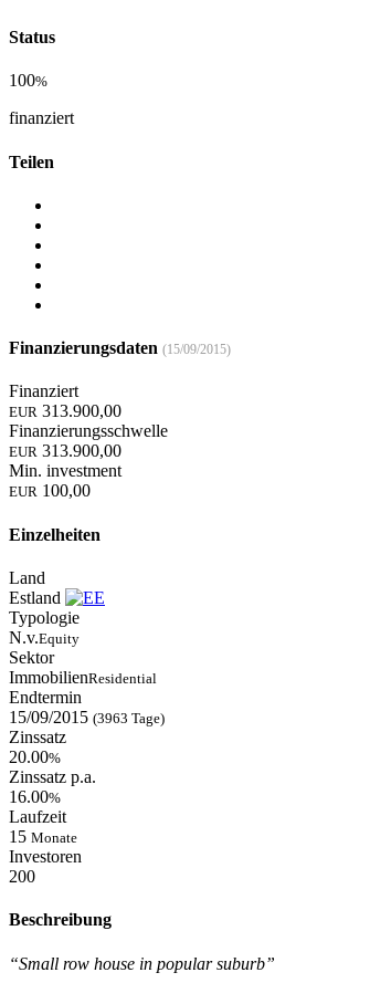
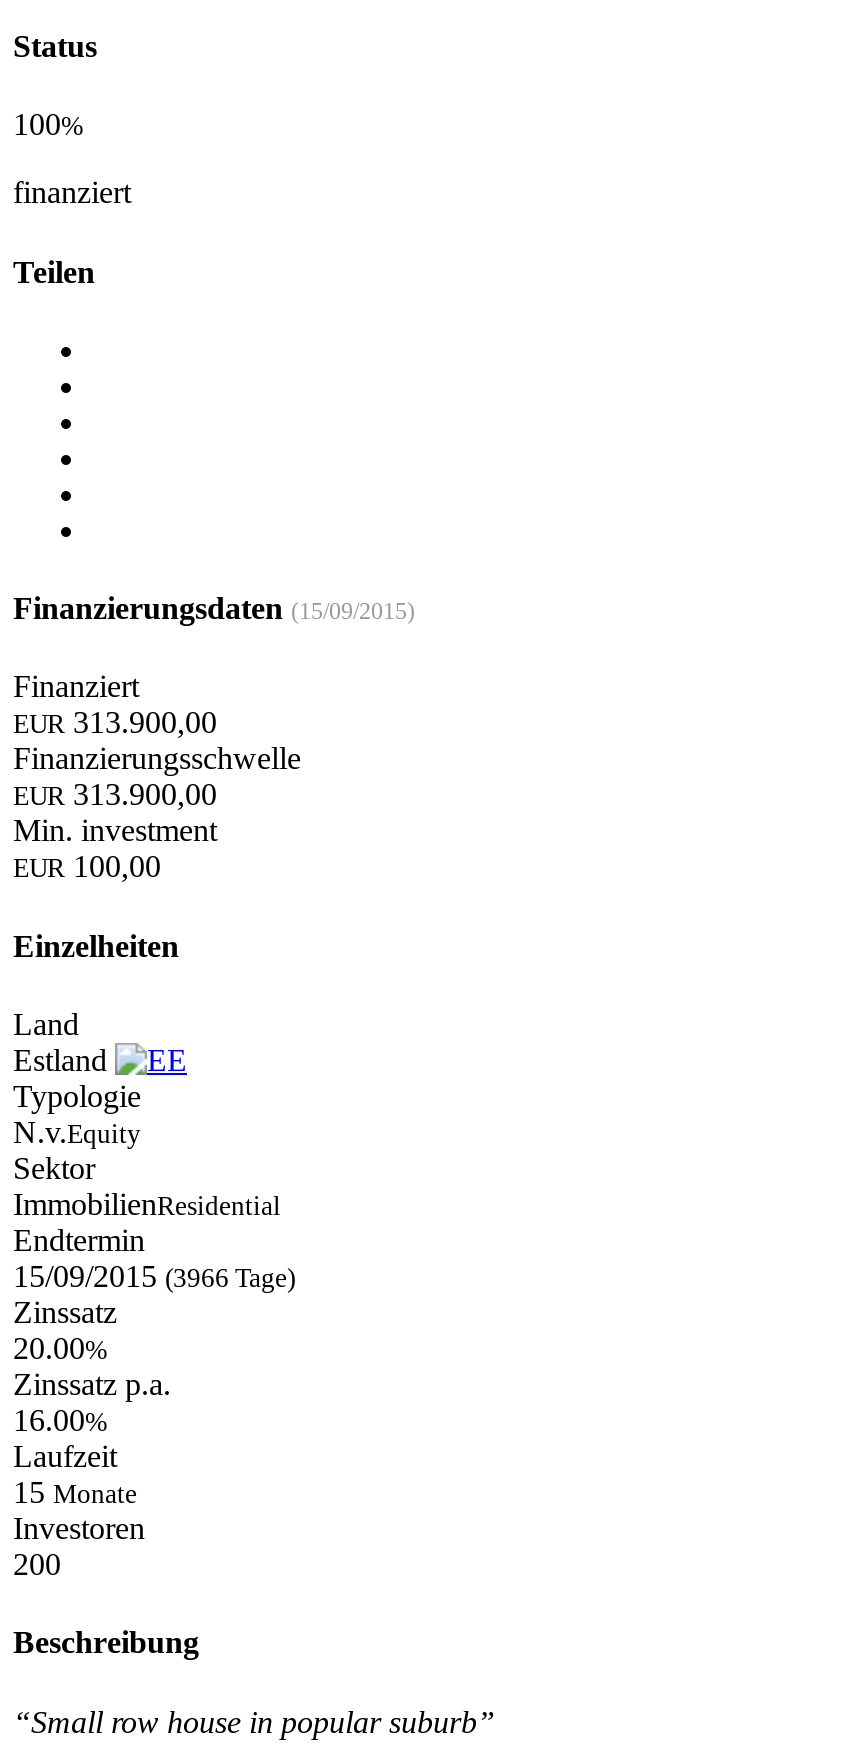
[9,708,165,726] 15/09/2015 (3963 Tage) -> [13,1259,295,1293] 15/09/2015 (3966 Tage)

